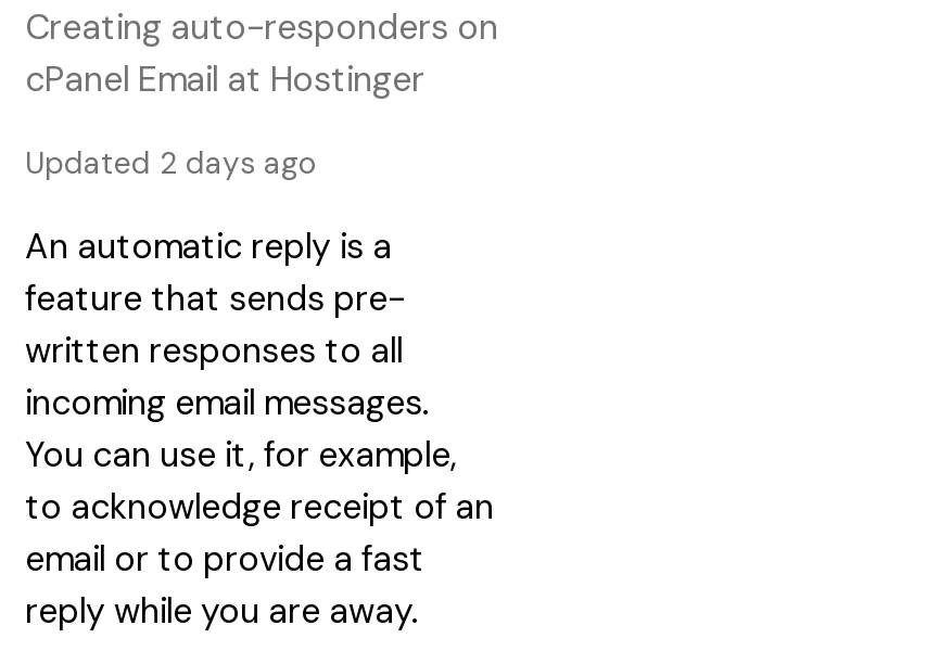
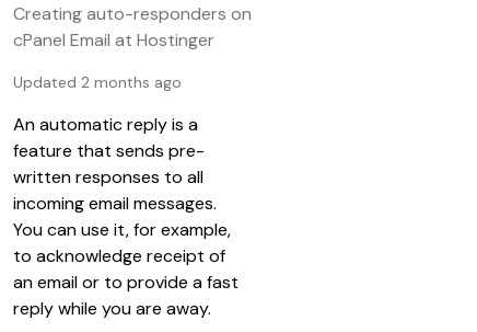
[25,143,318,182] Updated 2 days ago -> [13,72,182,92] Updated 2 months ago

